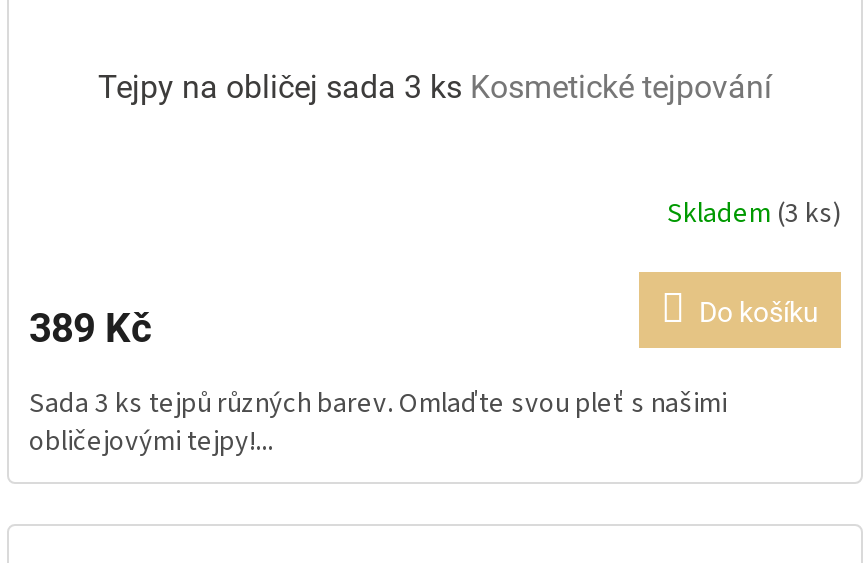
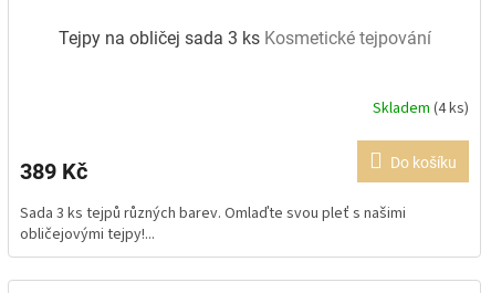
[667,194,841,234] Skladem (3 ks) -> [373,97,469,119] Skladem (4 ks)

